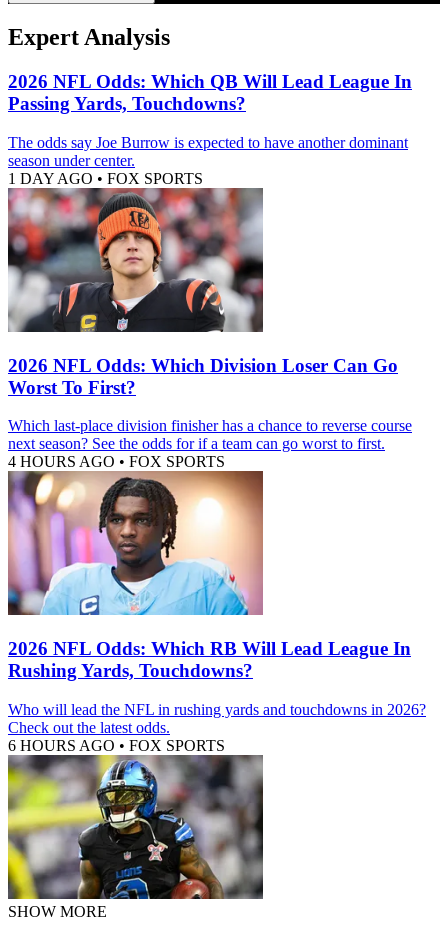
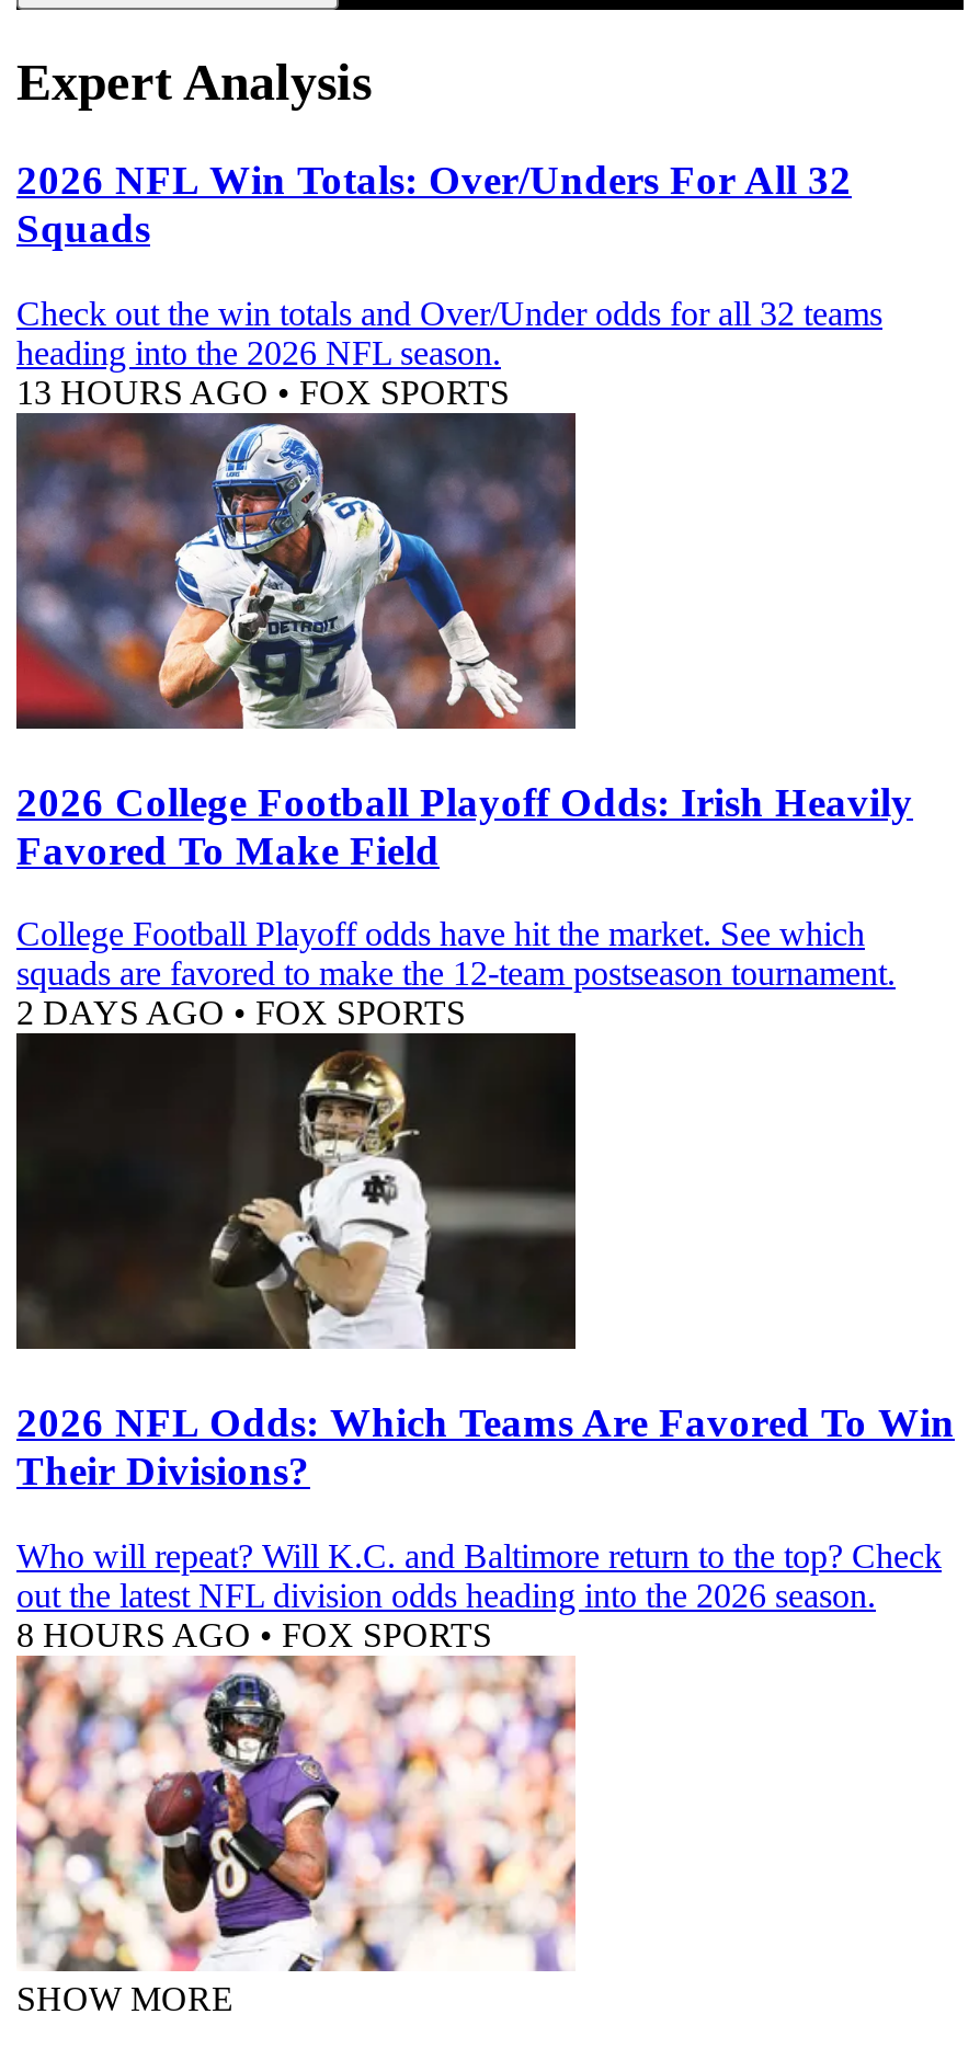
[8,71,412,114] 2026 NFL Odds: Which QB Will Lead League In | Passing Yards, Touchdowns? -> [16,157,852,251] 2026 NFL Win Totals: Over/Unders For All 32 | Squads
[8,134,408,187] The odds say Joe Burrow is expected to have another dominant | season under center. | 1 DAY AGO • FOX SPORTS -> [16,295,882,411] Check out the win totals and Over/Under odds for all 32 teams | heading into the 2026 NFL season. | 13 HOURS AGO • FOX SPORTS
[7,188,398,398] [image] | 2026 NFL Odds: Which Division Loser Can Go | Worst To First? -> [14,415,913,872] [image] | 2026 College Football Playoff Odds: Irish Heavily | Favored To Make Field
[7,417,412,616] [image] | Which last-place division finisher has a chance to reverse course | next season? See the odds for if a team can go worst to first. | 4 HOURS AGO • FOX SPORTS -> [14,916,896,1351] [image] | College Football Playoff odds have hit the market. See which | squads are favored to make the 12-team postseason tournament. | 2 DAYS AGO • FOX SPORTS
[8,638,411,681] 2026 NFL Odds: Which RB Will Lead League In | Rushing Yards, Touchdowns? -> [16,1399,955,1493] 2026 NFL Odds: Which Teams Are Favored To Win | Their Divisions?
[8,701,426,754] Who will lead the NFL in rushing yards and touchdowns in 2026? | Check out the latest odds. | 6 HOURS AGO • FOX SPORTS -> [16,1537,942,1653] Who will repeat? Will K.C. and Baltimore return to the top? Check | out the latest NFL division odds heading into the 2026 season. | 8 HOURS AGO • FOX SPORTS
[7,754,264,900] [image] -> [14,1656,578,1973] [image]

